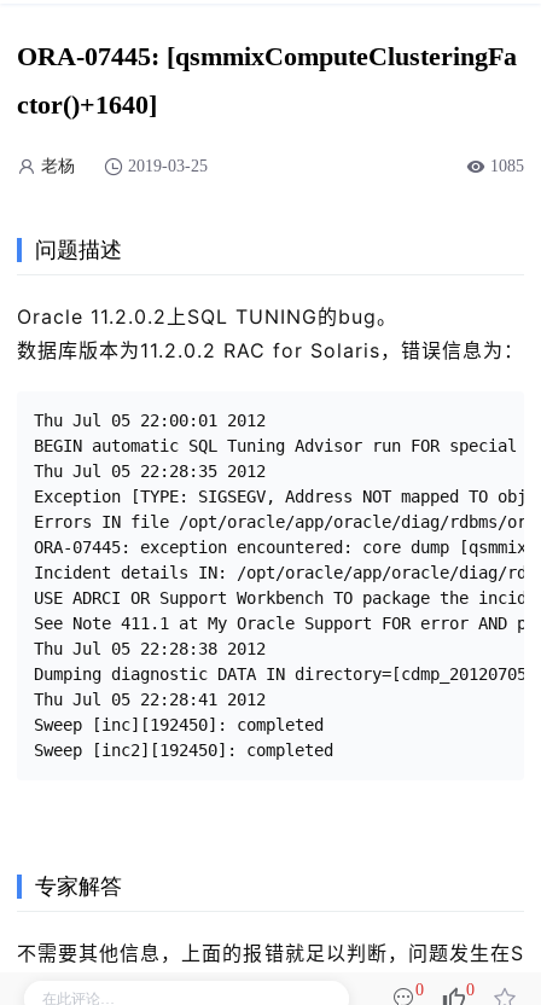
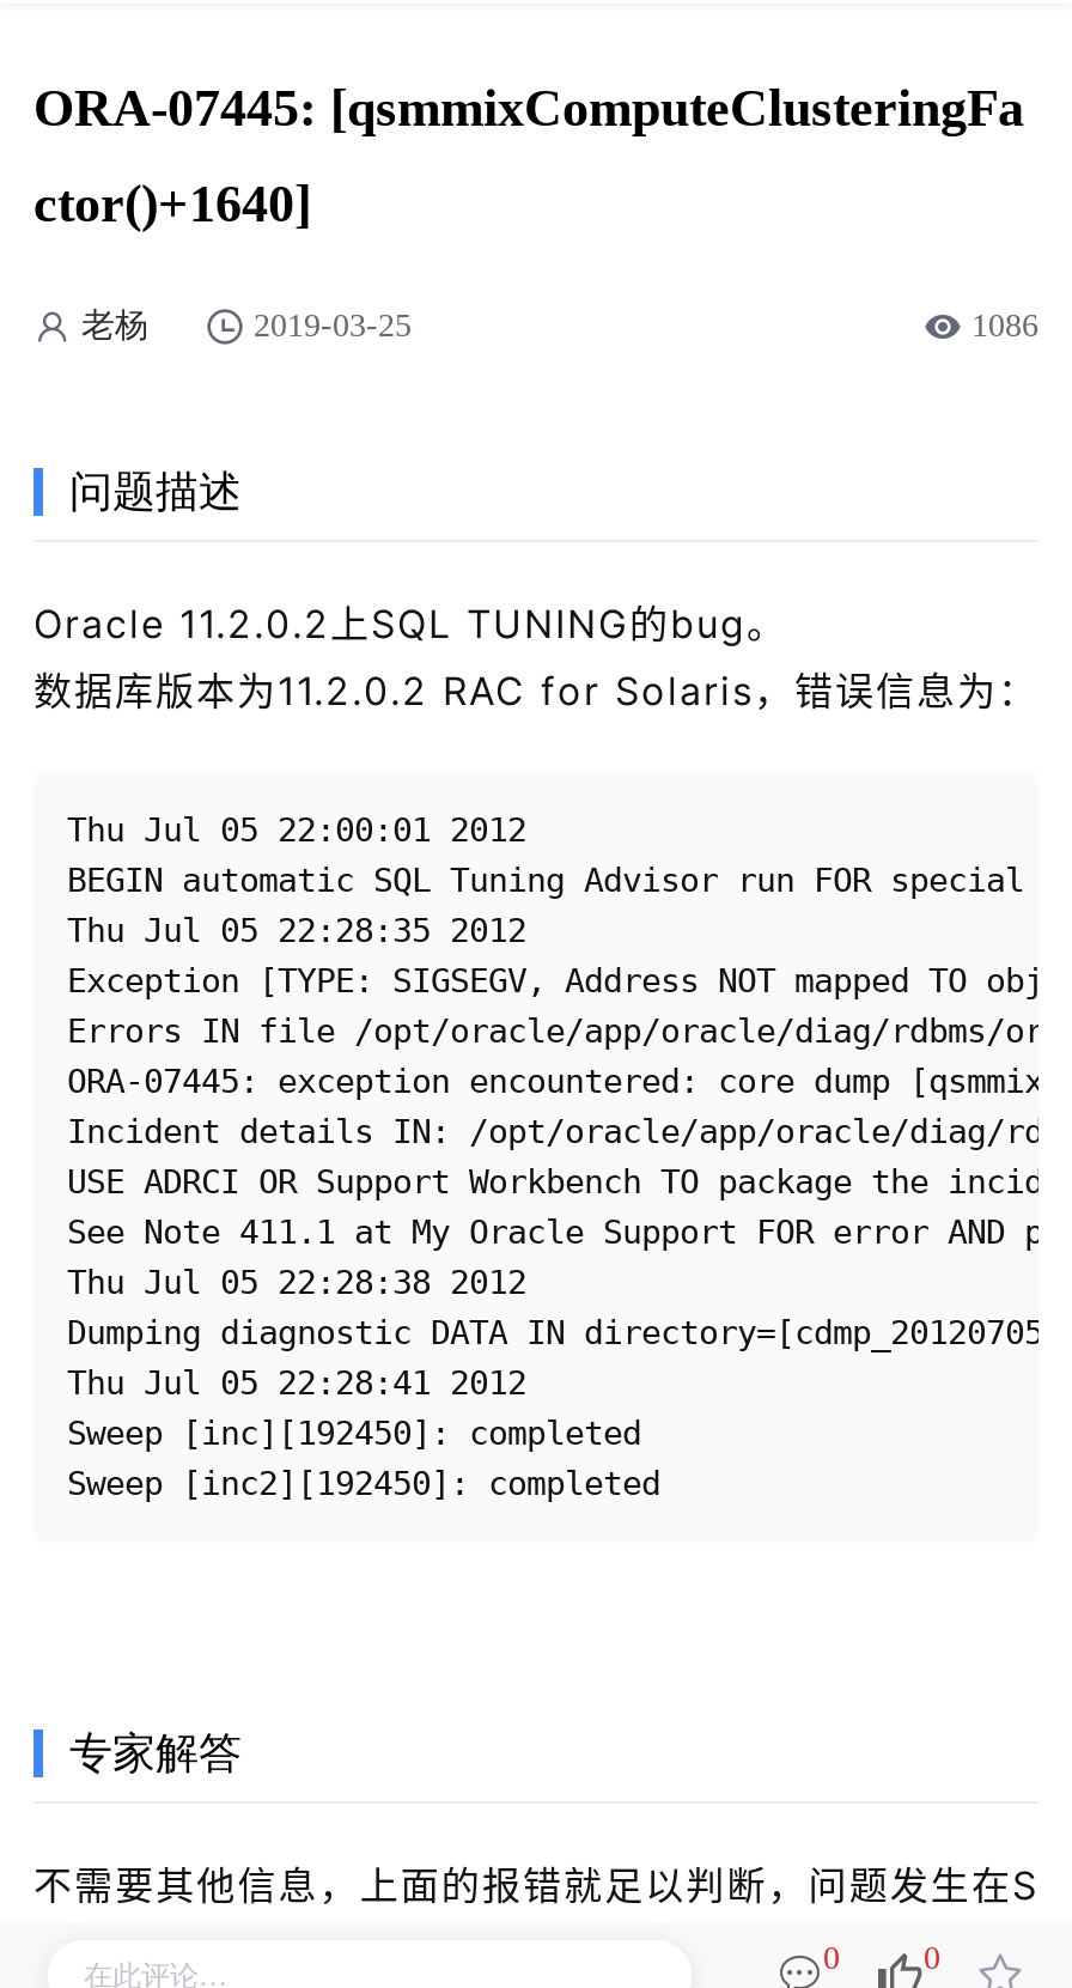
[490,157,524,175] 1085 -> [971,308,1038,344] 1086

